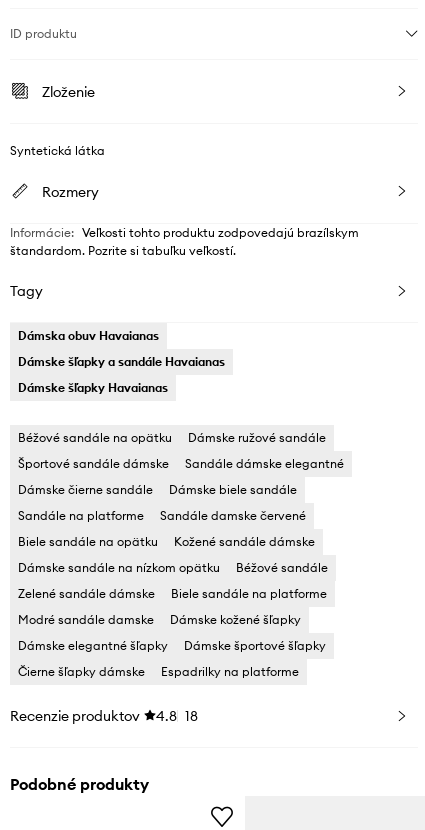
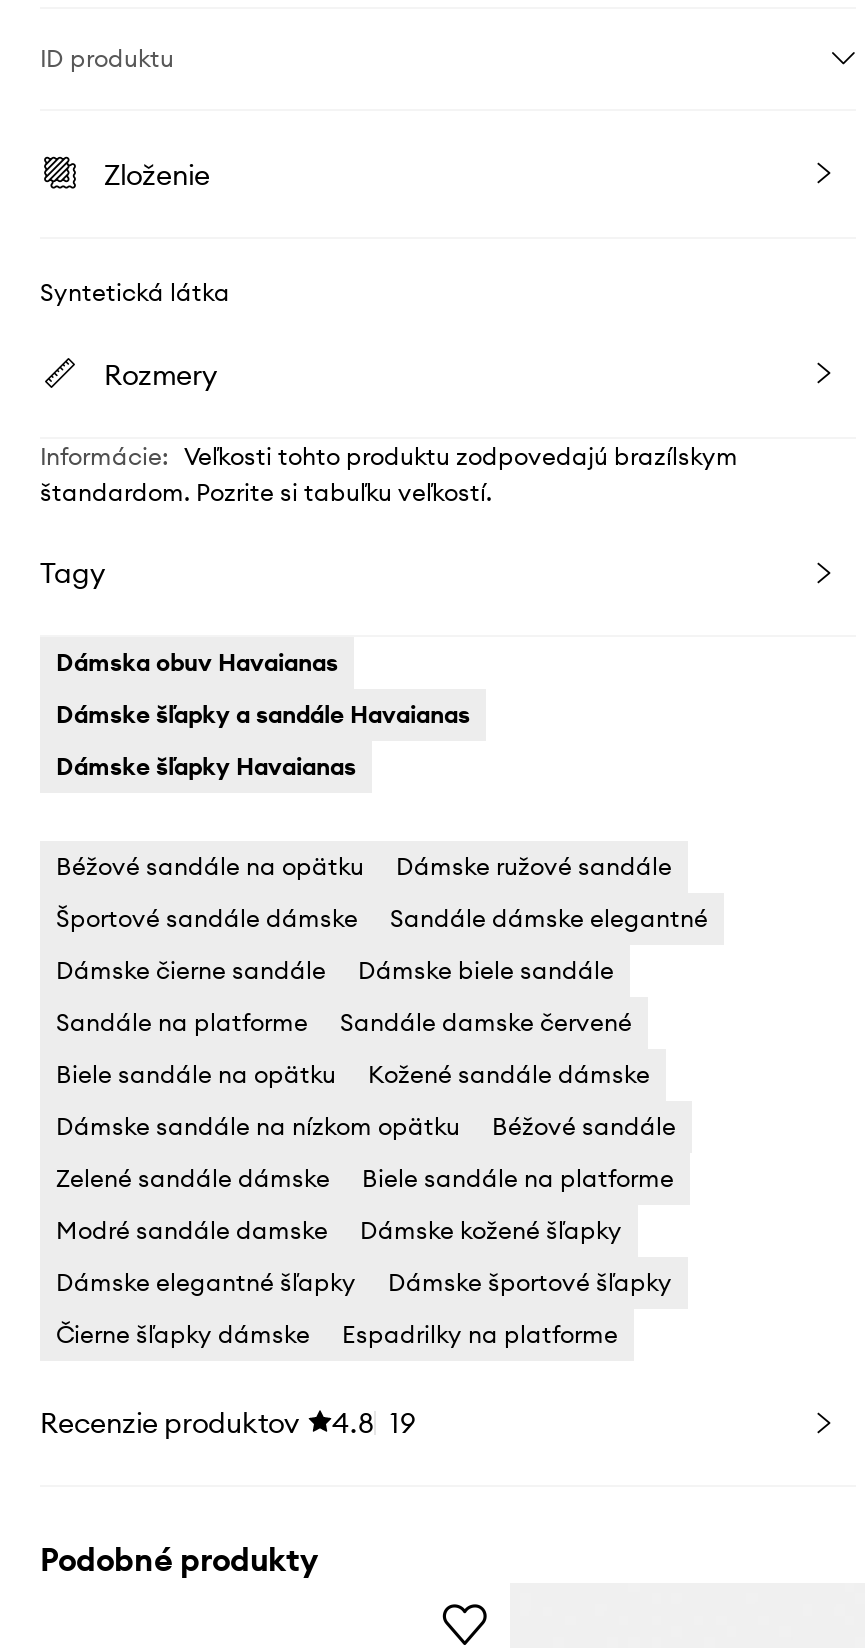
[10,707,198,725] Recenzie produktov 4.8 18 -> [40,1405,416,1441] Recenzie produktov 4.8 19

